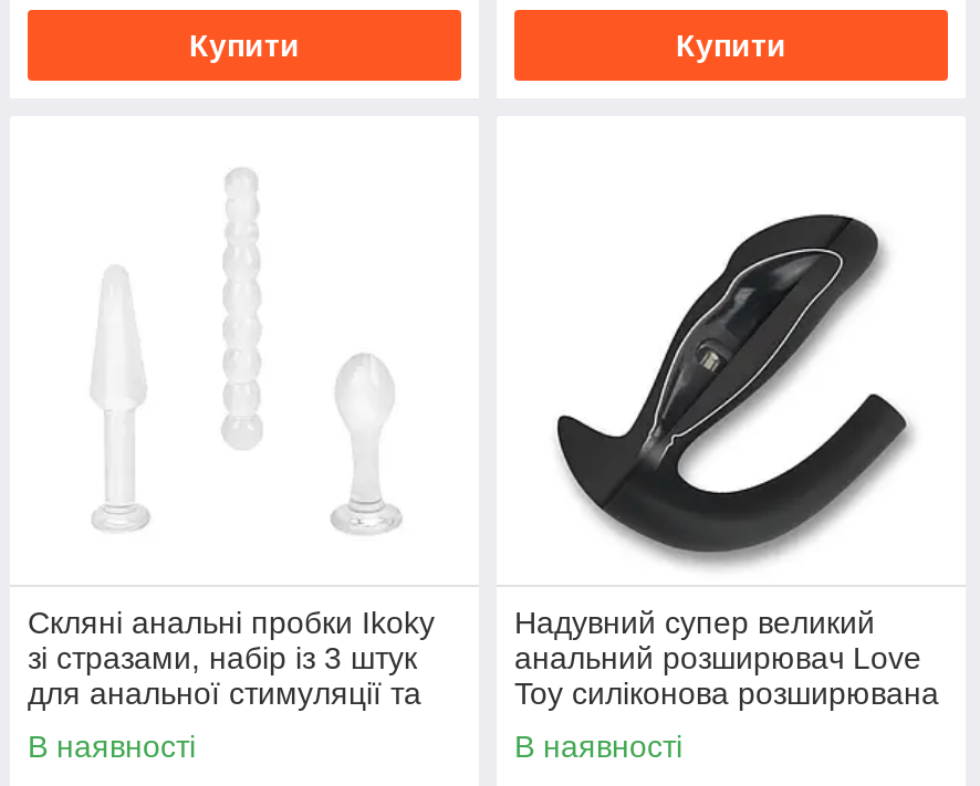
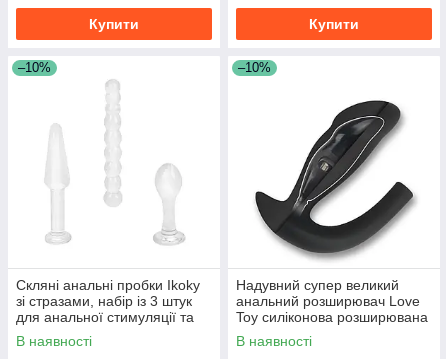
none -> [18,60,51,75] –10%
none -> [238,60,271,75] –10%

